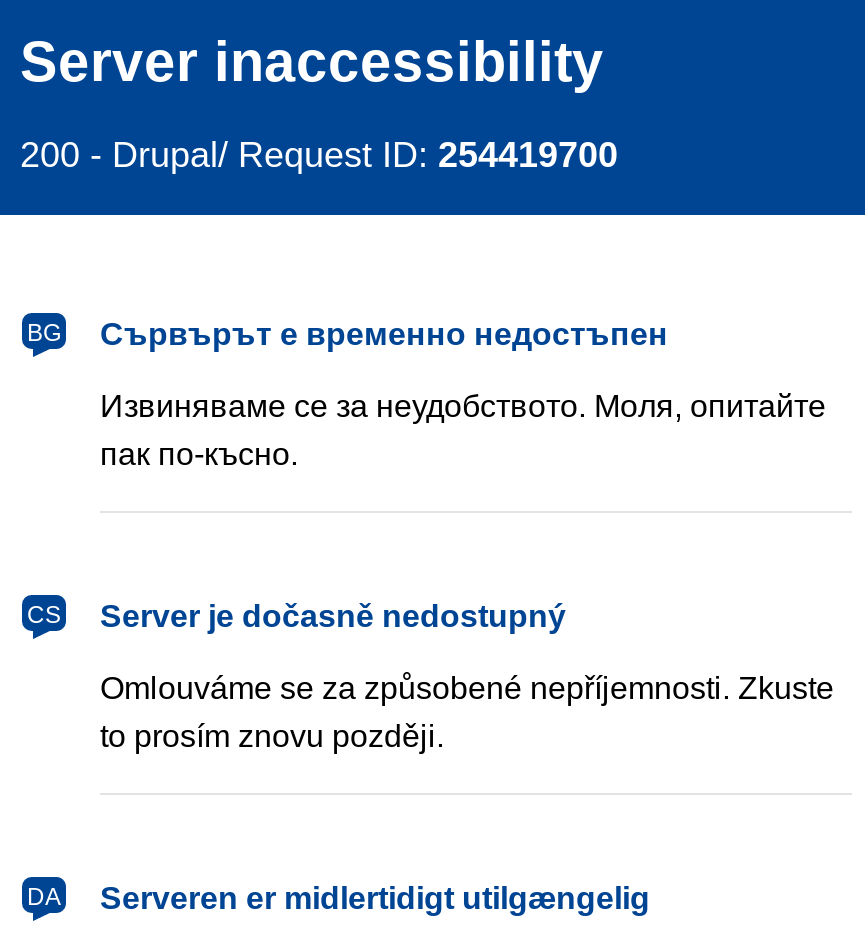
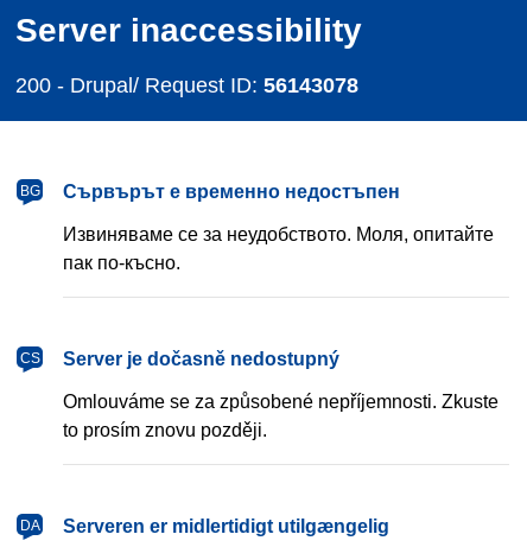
[20,135,618,175] 200 - Drupal/ Request ID: 254419700 -> [15,74,358,97] 200 - Drupal/ Request ID: 56143078

